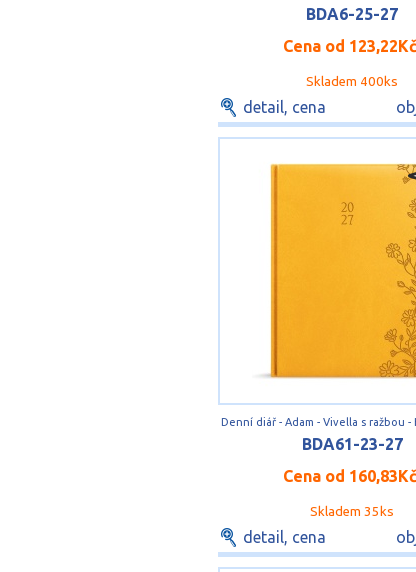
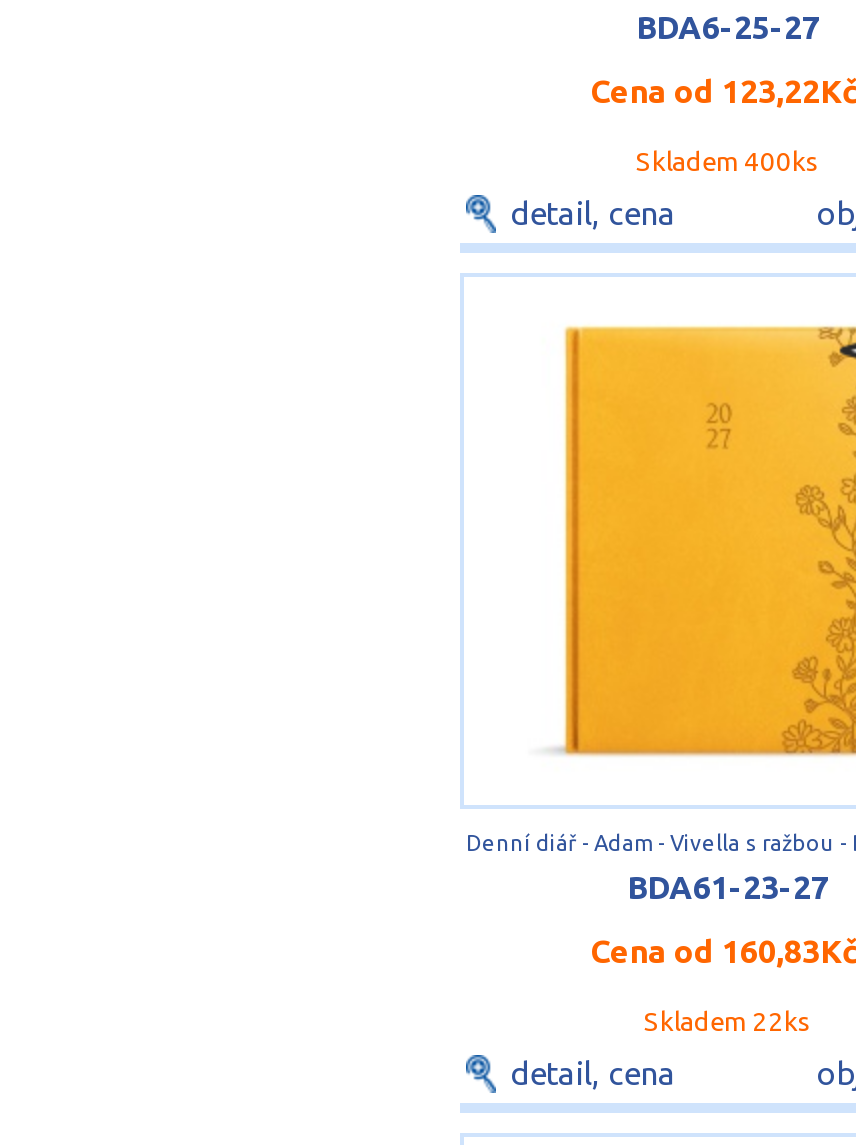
[310,504,394,519] Skladem 35ks -> [644,1007,812,1037] Skladem 22ks

